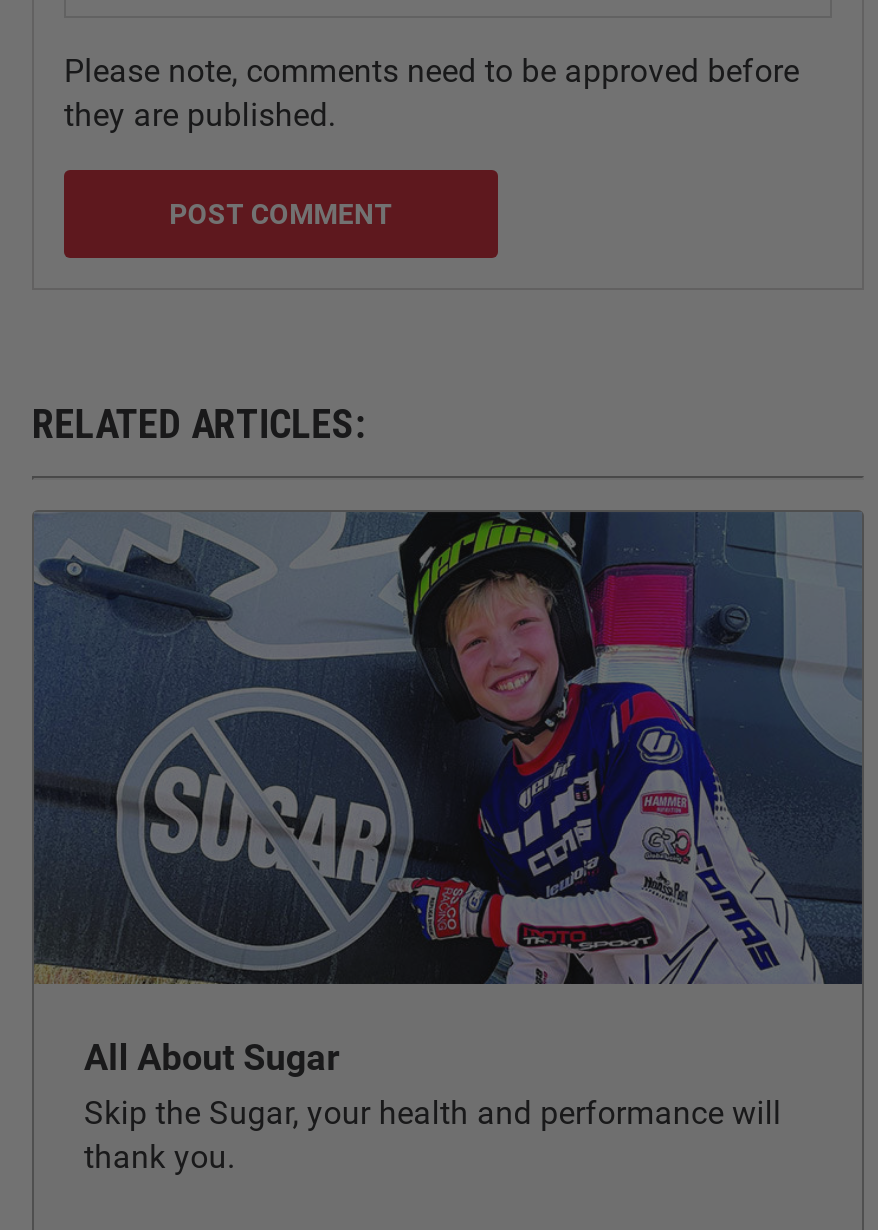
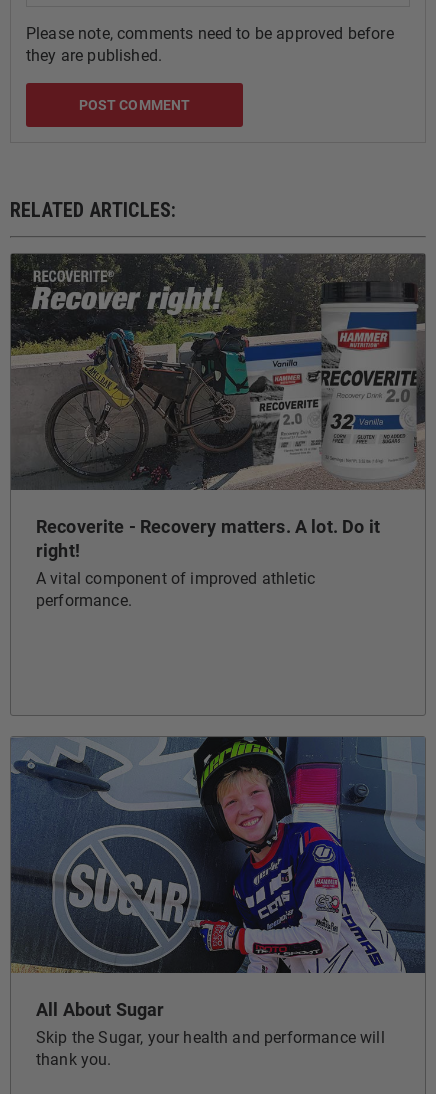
none -> [10,253,426,610] [image] | Recoverite - Recovery matters. A lot. Do it | right! | A vital component of improved athletic | performance.

